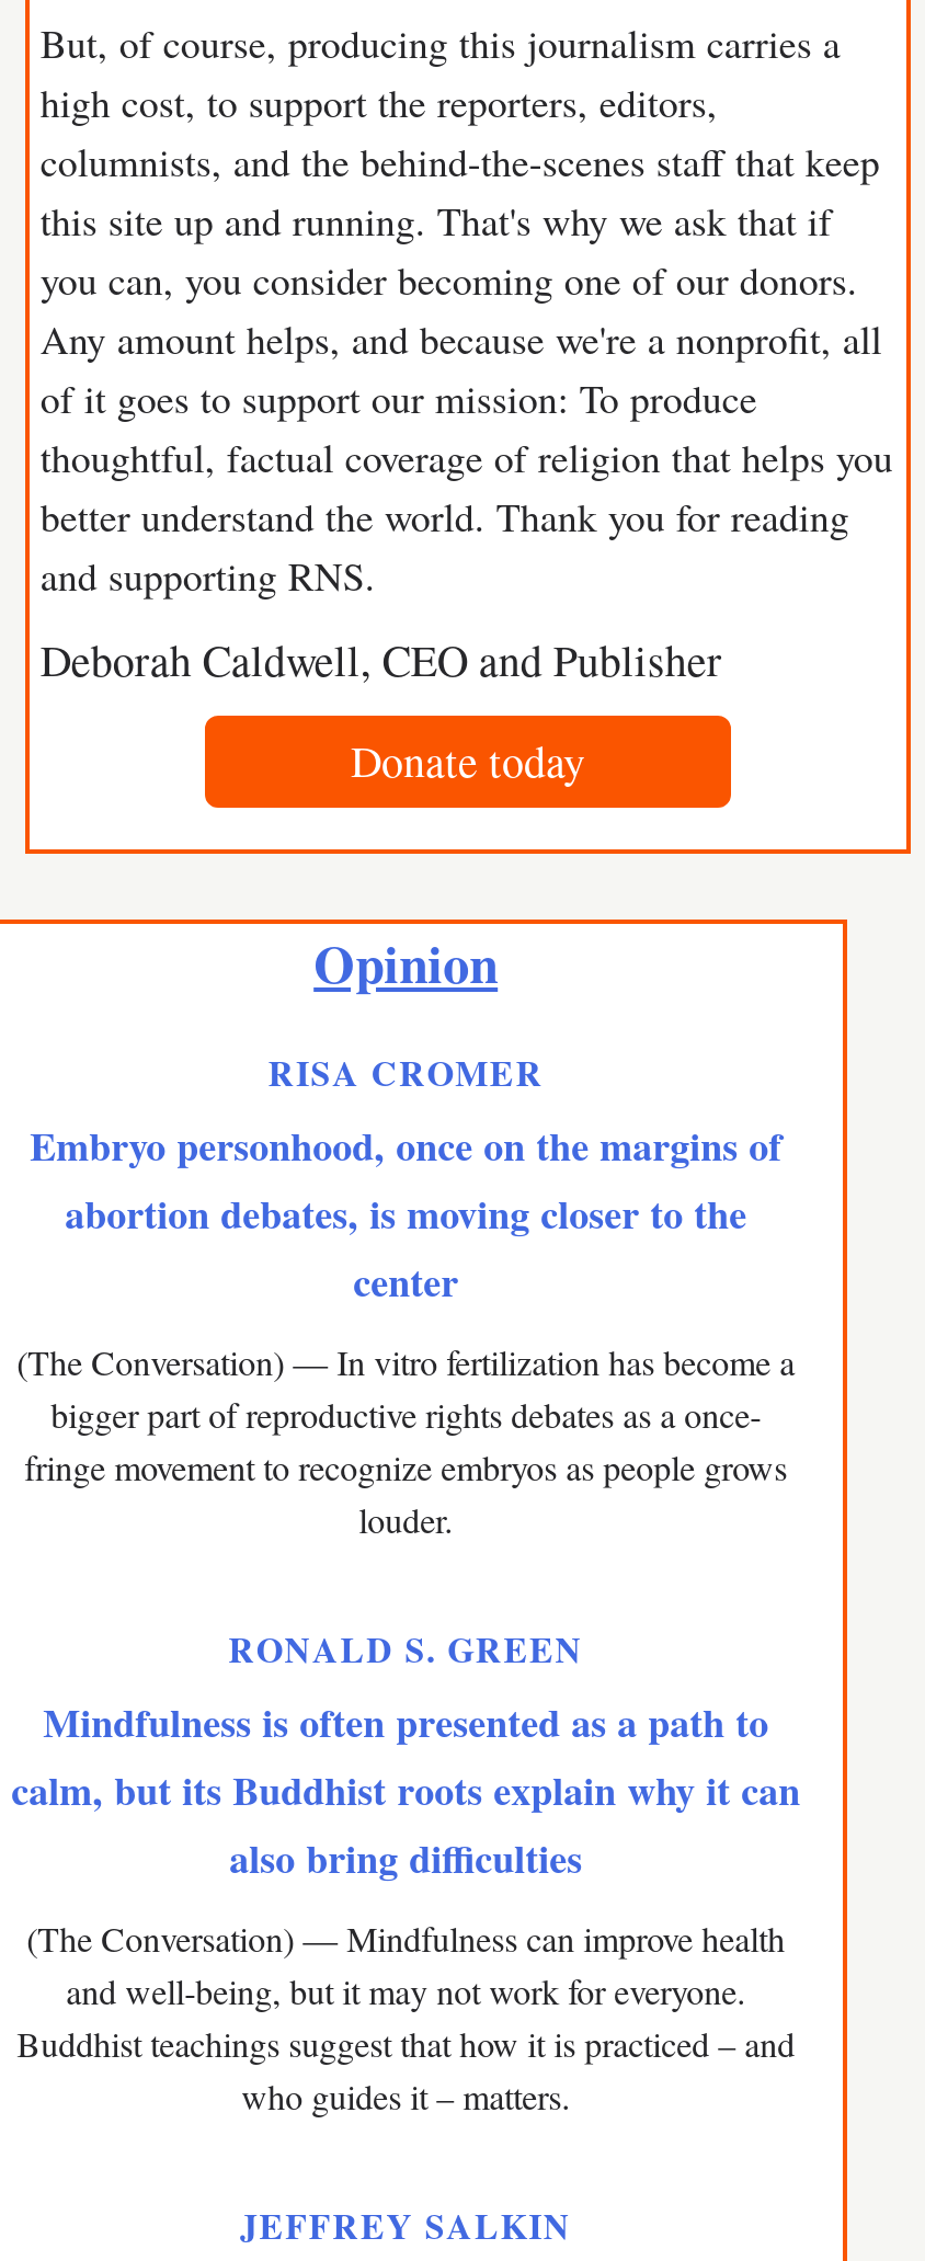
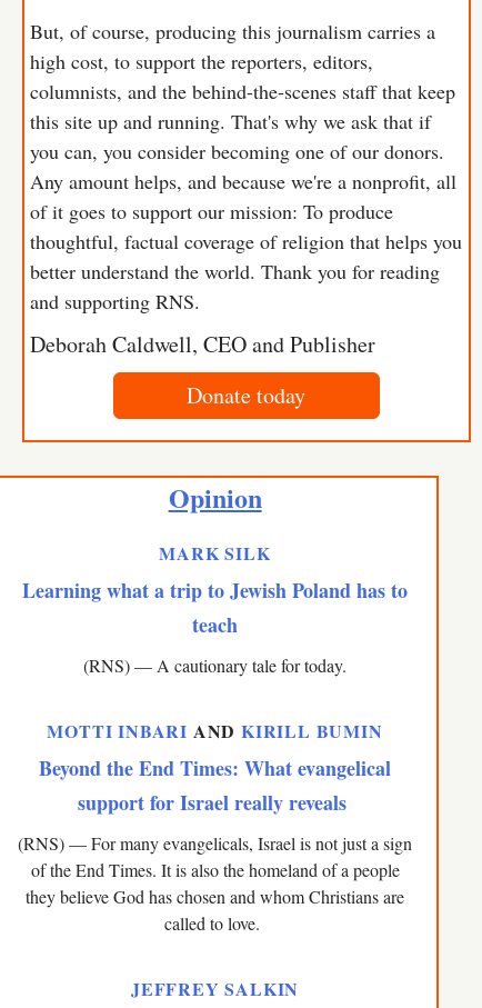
[30,1046,782,1309] RISA CROMER | Embryo personhood, once on the margins of | abortion debates, is moving closer to the | center -> [22,540,408,639] MARK SILK | Learning what a trip to Jewish Poland has to | teach
[17,1338,795,1542] (The Conversation) — In vitro fertilization has become a | bigger part of reproductive rights debates as a once- | fringe movement to recognize embryos as people grows | louder. -> [83,653,347,677] (RNS) — A cautionary tale for today.
[11,1623,800,1886] RONALD S. GREEN | Mindfulness is often presented as a path to | calm, but its Buddhist roots explain why it can | also bring difficulties -> [39,718,391,817] MOTTI INBARI AND KIRILL BUMIN | Beyond the End Times: What evangelical | support for Israel really reveals
[17,1914,795,2118] (The Conversation) — Mindfulness can improve health | and well-being, but it may not work for everyone. | Buddhist teachings suggest that how it is practiced – and | who guides it – matters. -> [18,831,412,935] (RNS) — For many evangelicals, Israel is not just a sign | of the End Times. It is also the homeland of a people | they believe God has chosen and whom Christians are | called to love.

